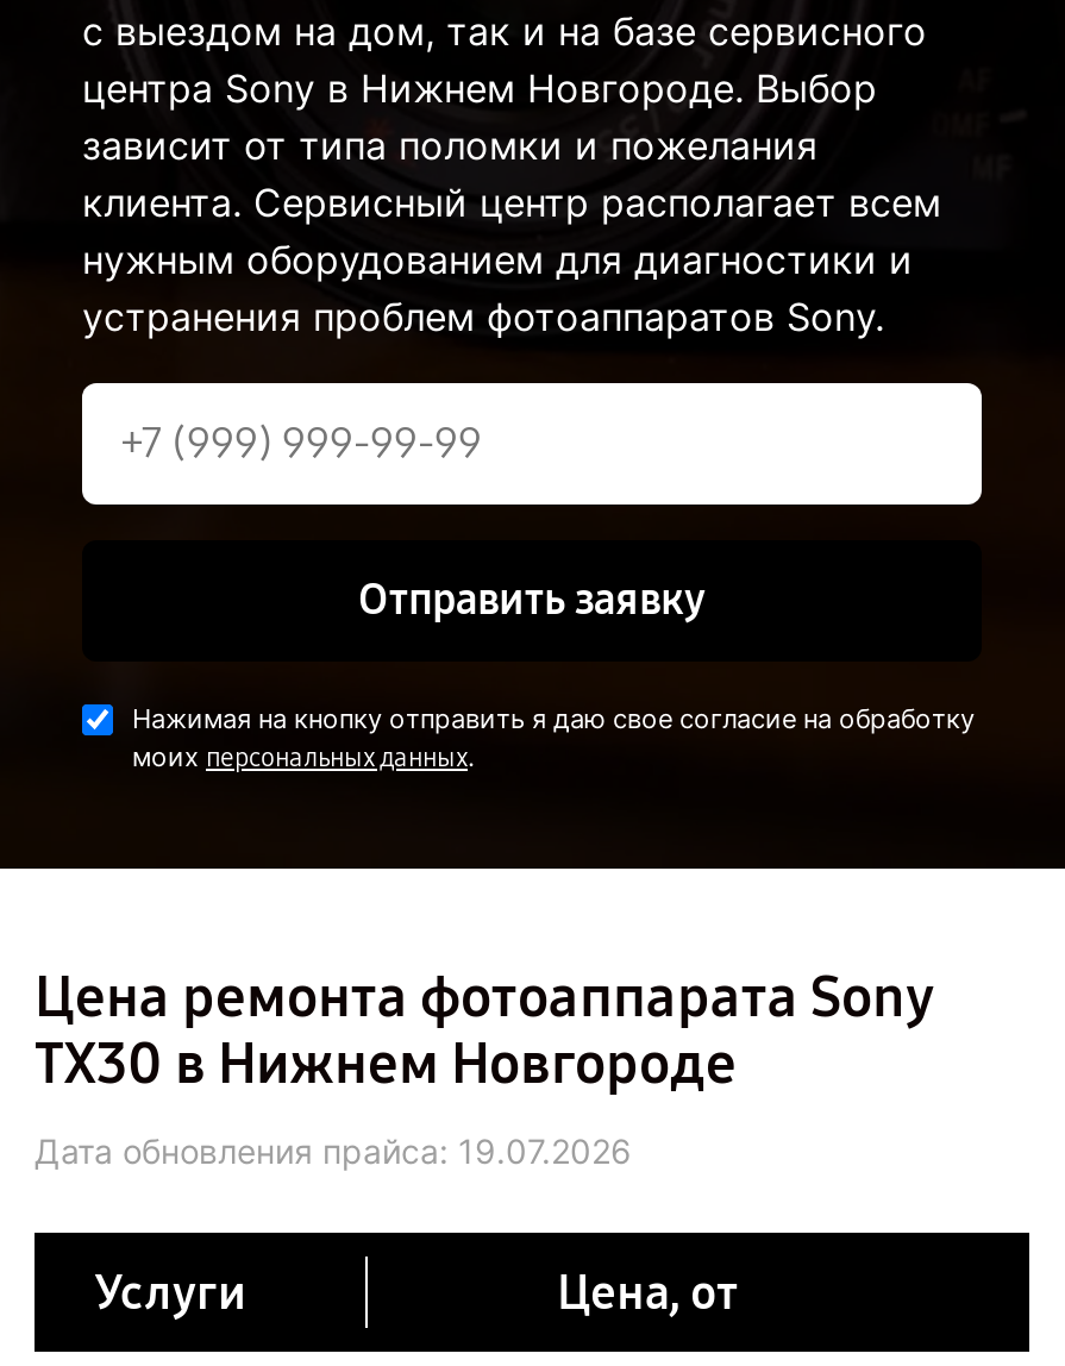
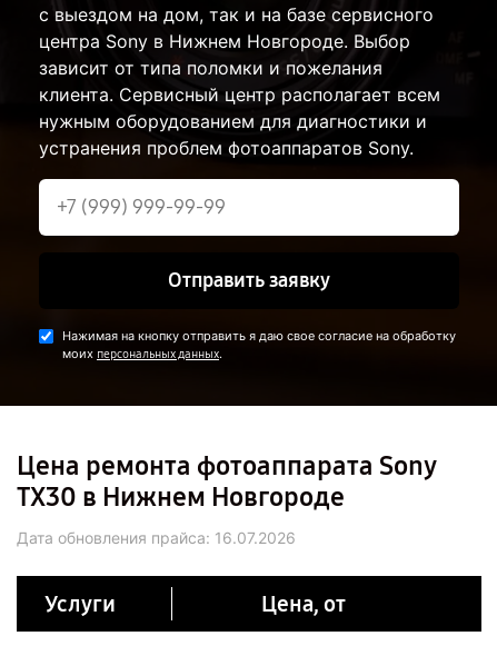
[35,1130,632,1171] Дата обновления прайса: 19.07.2026 -> [17,528,296,547] Дата обновления прайса: 16.07.2026

